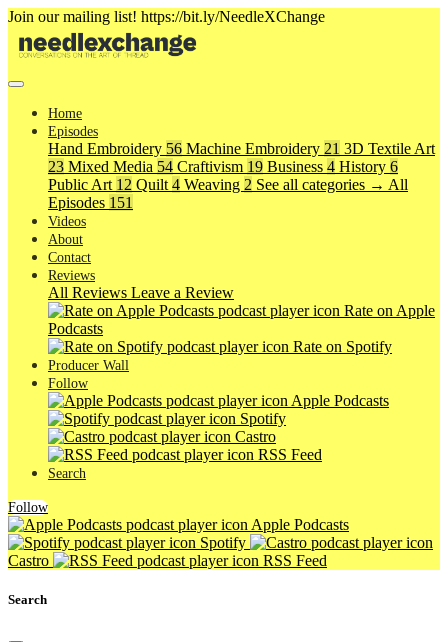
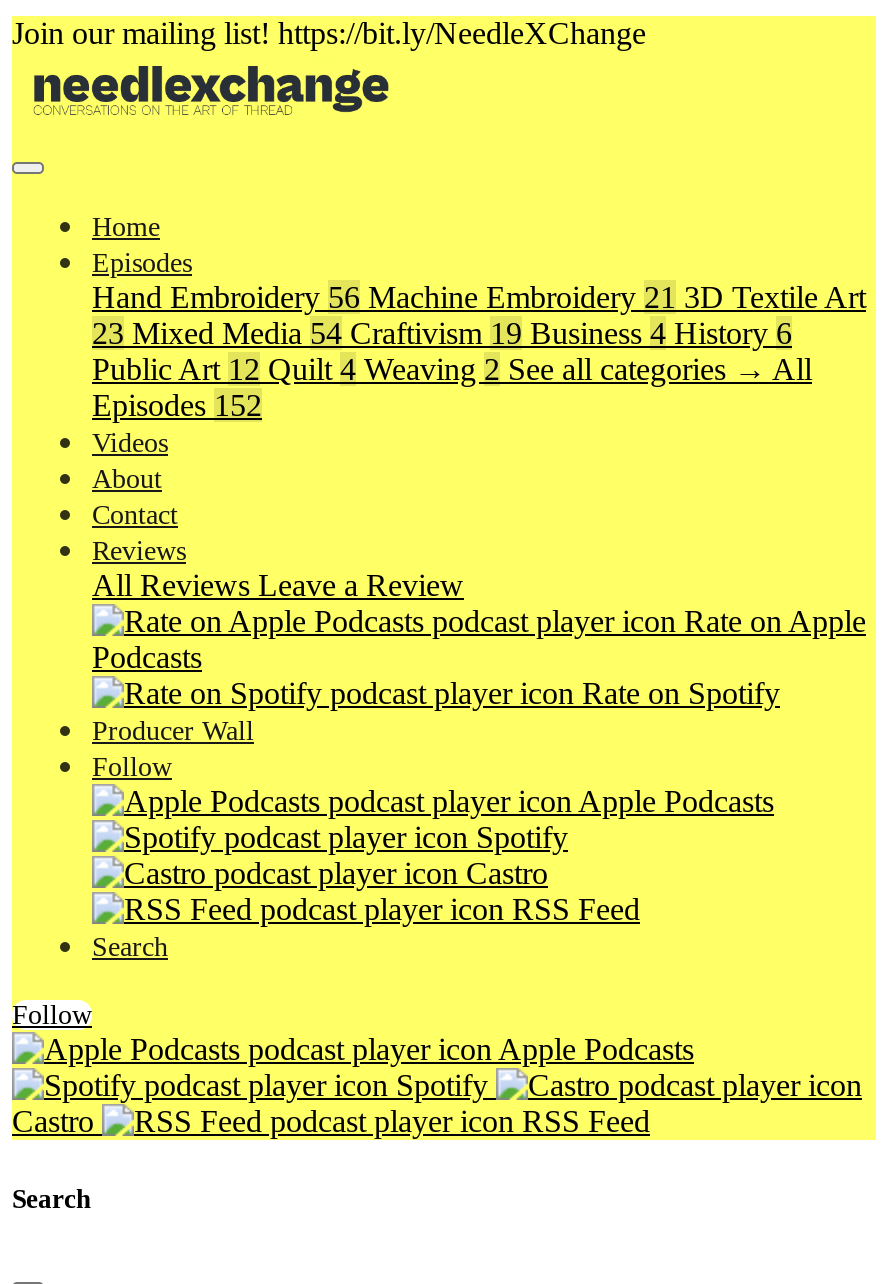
[48,194,133,211] Episodes 151 -> [92,388,262,422] Episodes 152

